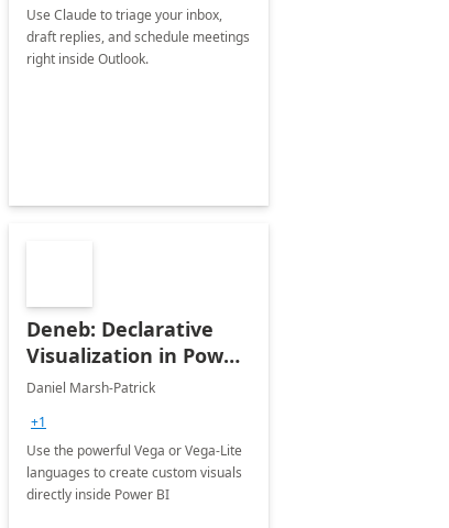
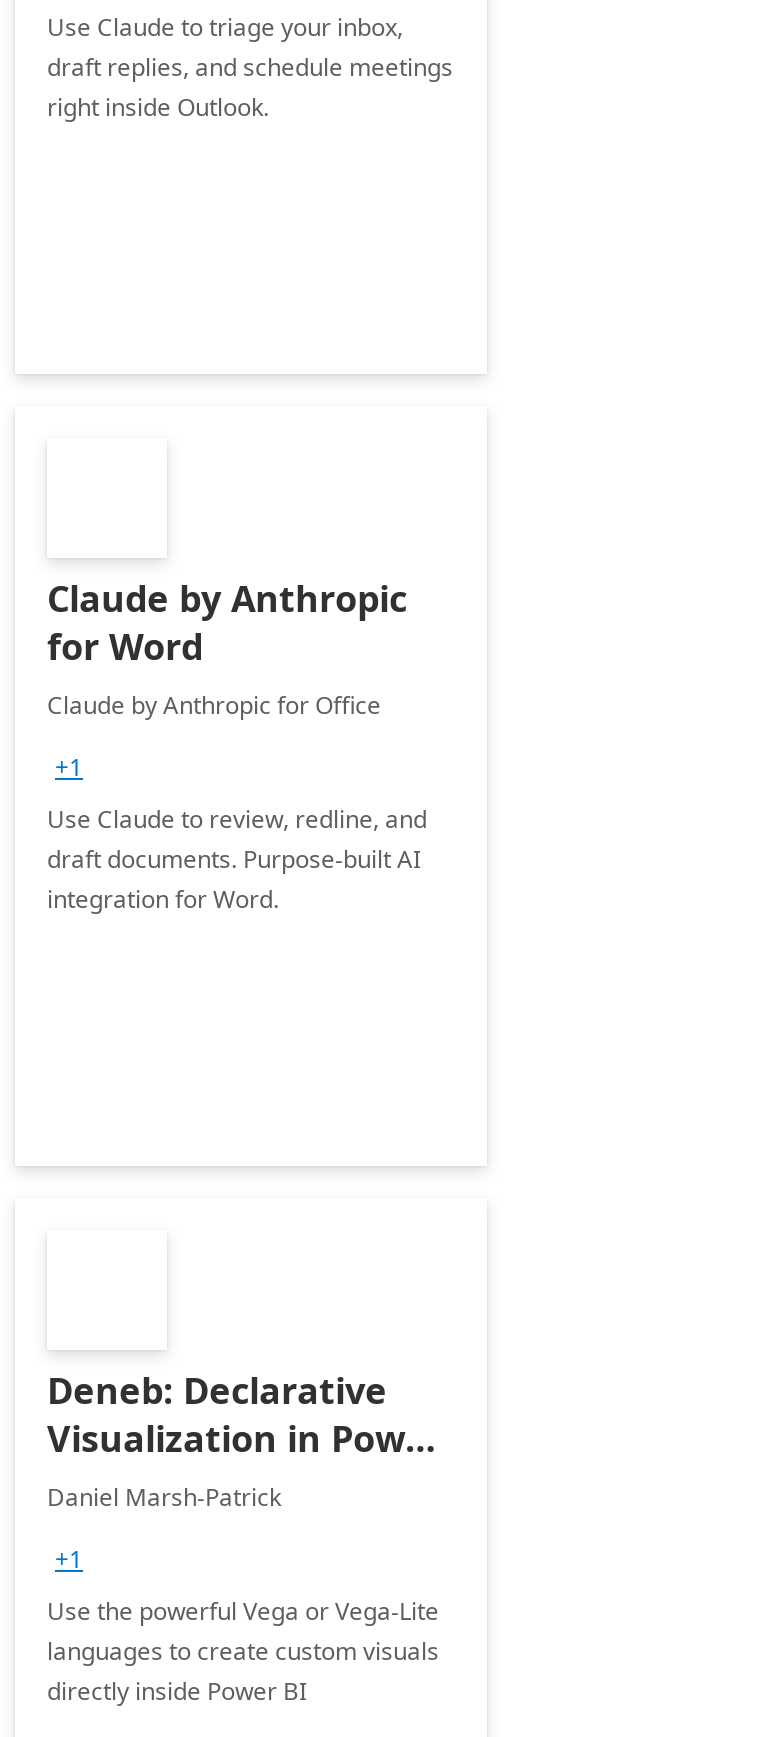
none -> [47,574,427,916] Claude by Anthropic | for Word | Claude by Anthropic for Office | +1 | Use Claude to review, redline, and | draft documents. Purpose-built AI | integration for Word.

